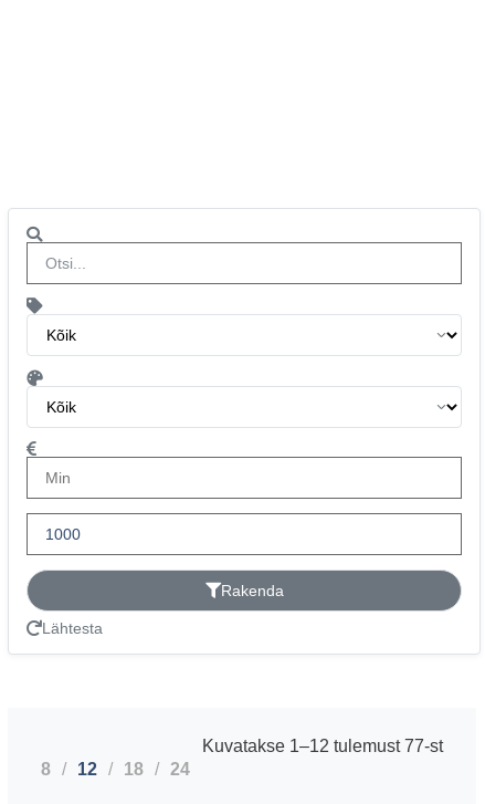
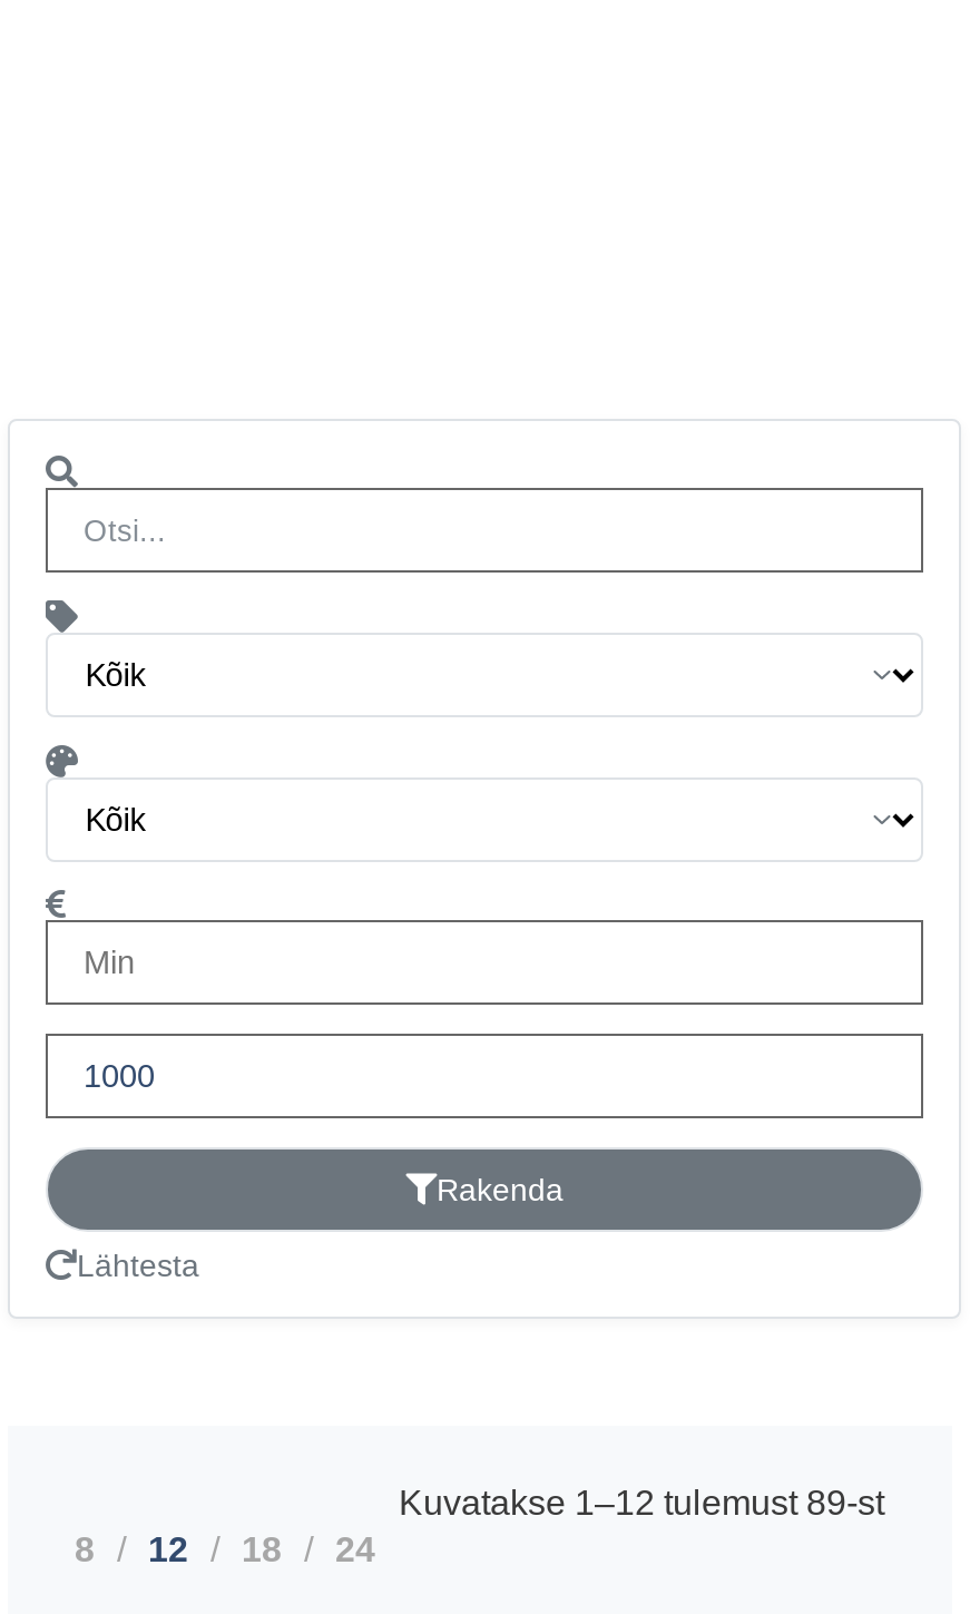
[202,737,442,755] Kuvatakse 1–12 tulemust 77-st -> [399,1484,884,1522] Kuvatakse 1–12 tulemust 89-st

